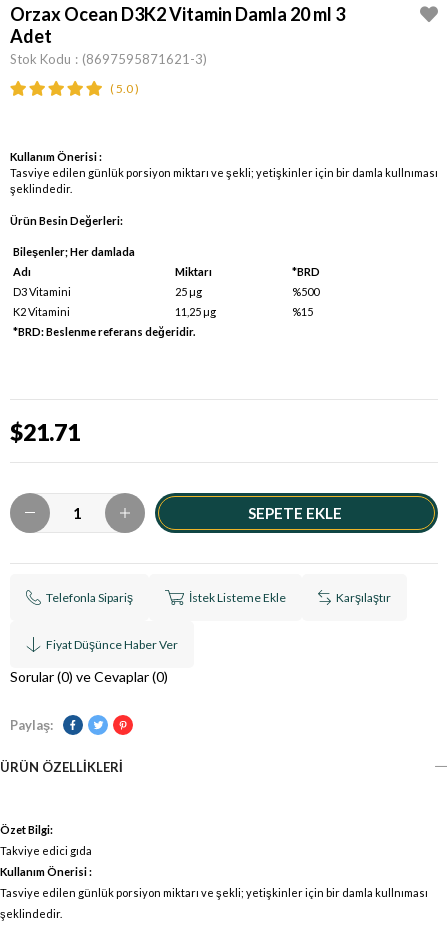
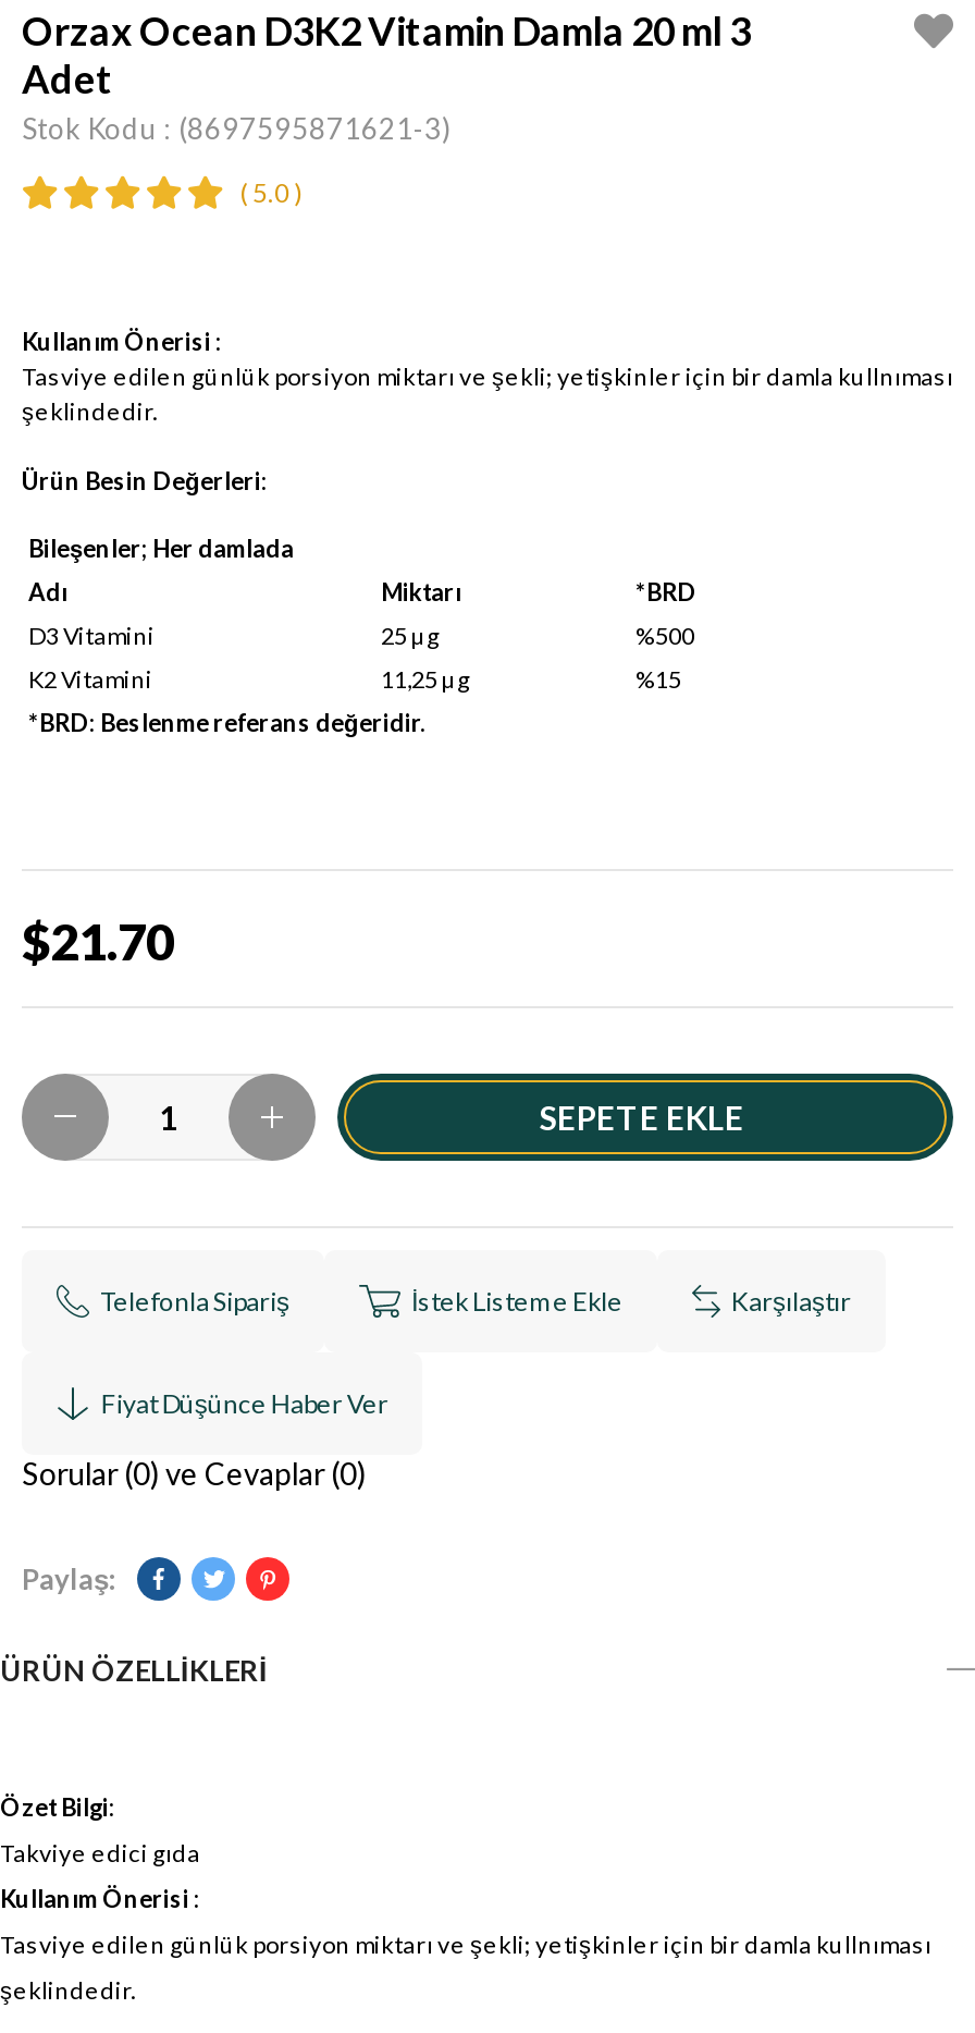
[10,418,80,446] $21.71 -> [22,910,174,971] $21.70

